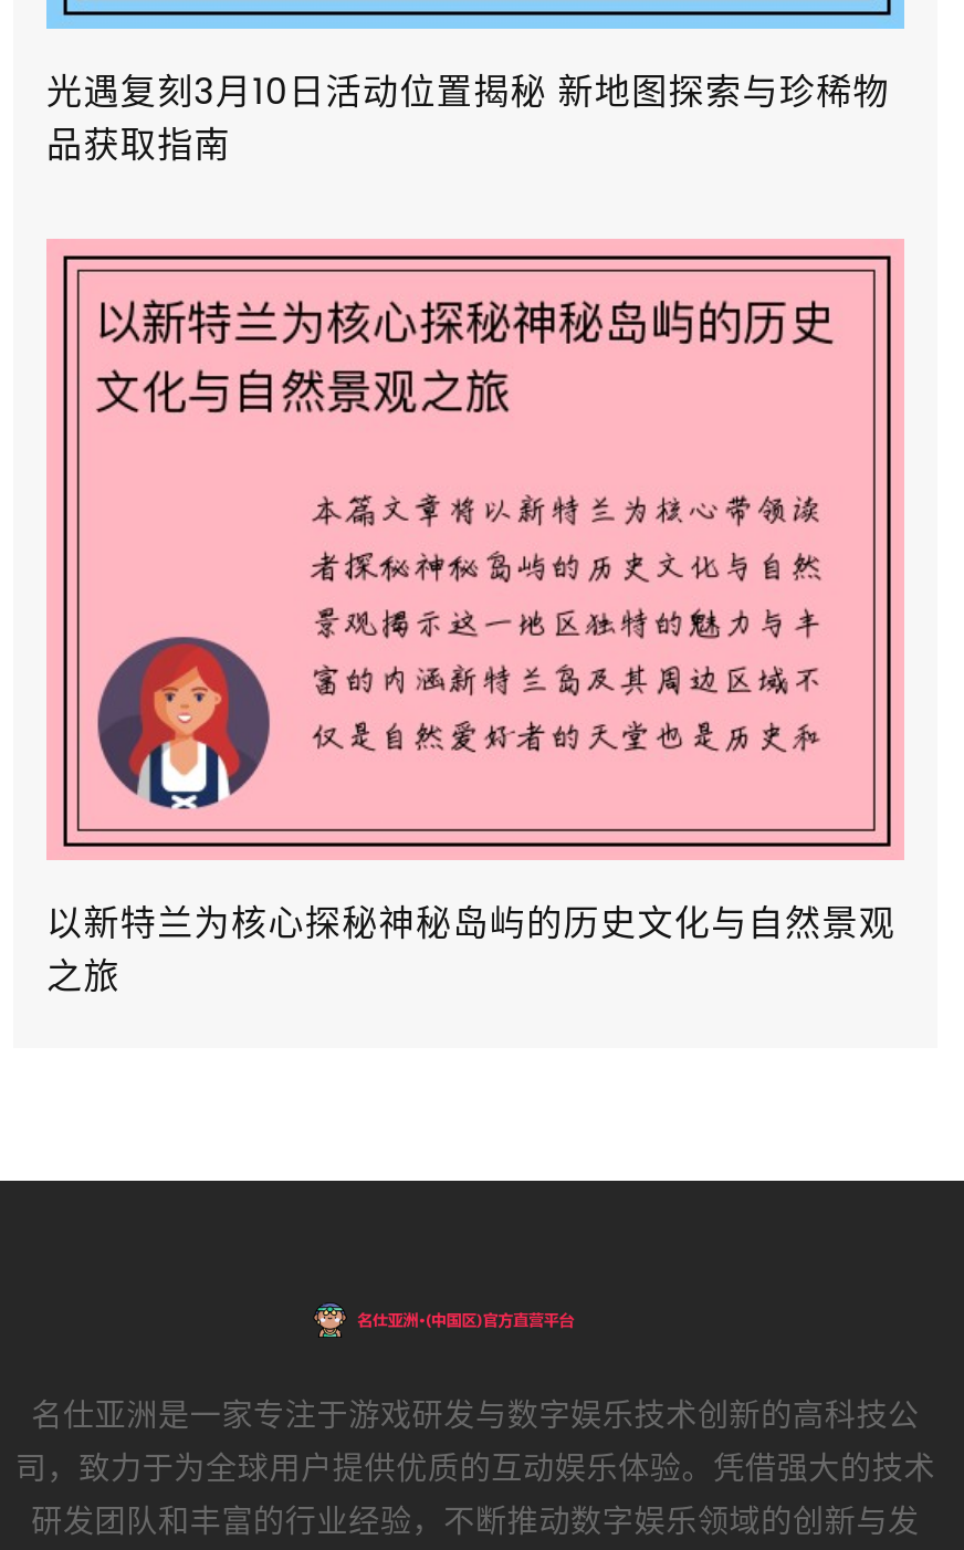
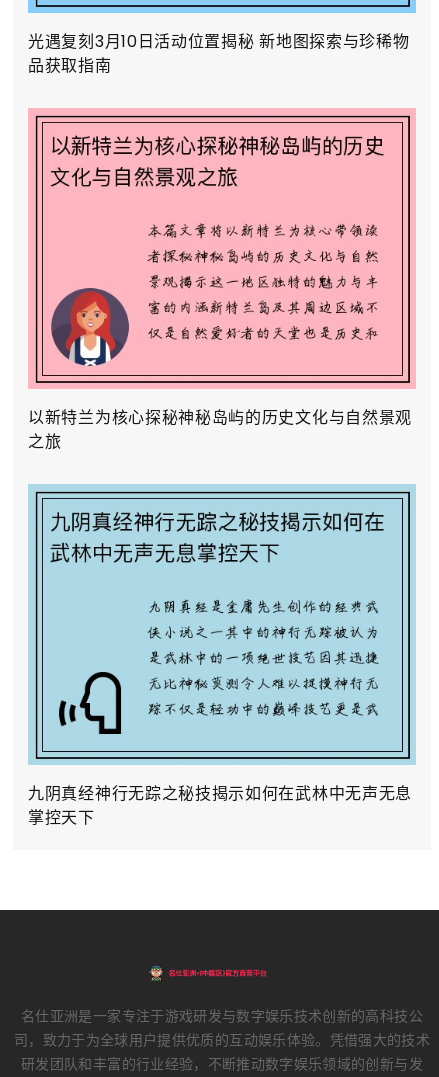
none -> [28,484,416,829] [image] | 九阴真经神行无踪之秘技揭示如何在武林中无声无息 | 掌控天下

